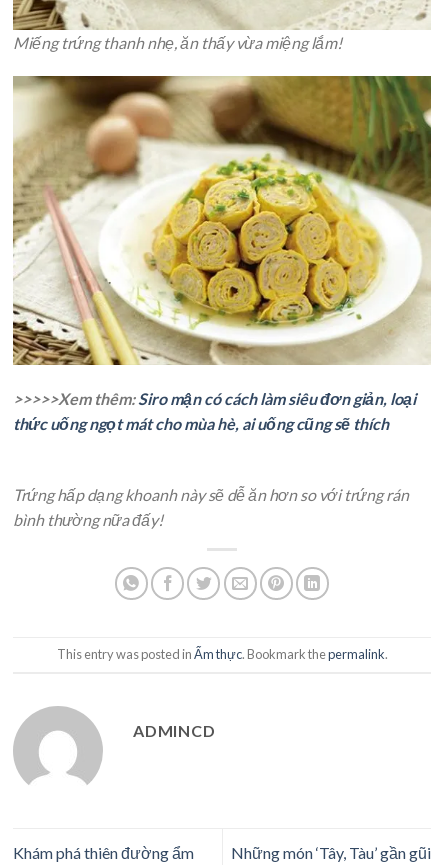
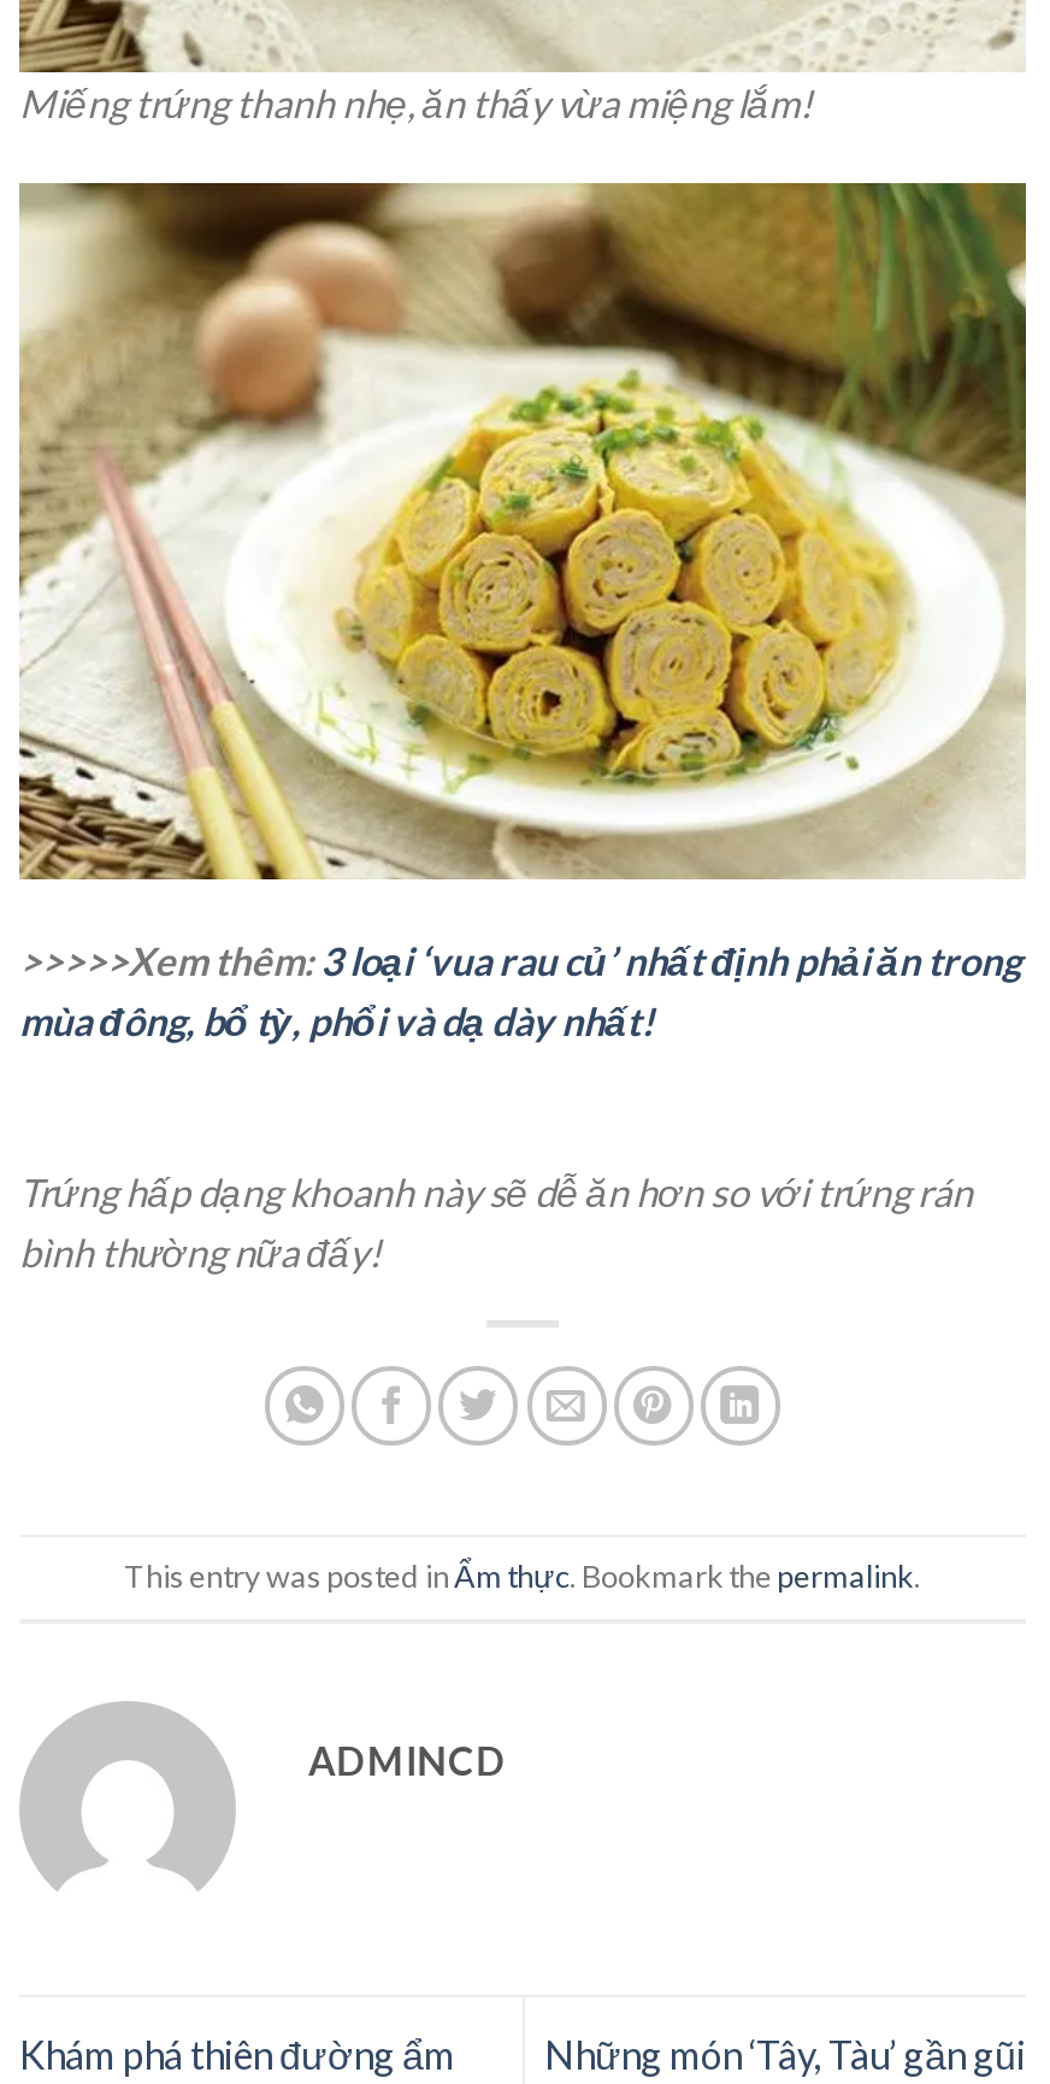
[13,389,416,433] >>>>>Xem thêm: Siro mận có cách làm siêu đơn giản, loại | thức uống ngọt mát cho mùa hè, ai uống cũng sẽ thích -> [19,937,1021,1043] >>>>>Xem thêm: 3 loại ‘vua rau củ’ nhất định phải ăn trong | mùa đông, bổ tỳ, phổi và dạ dày nhất!

